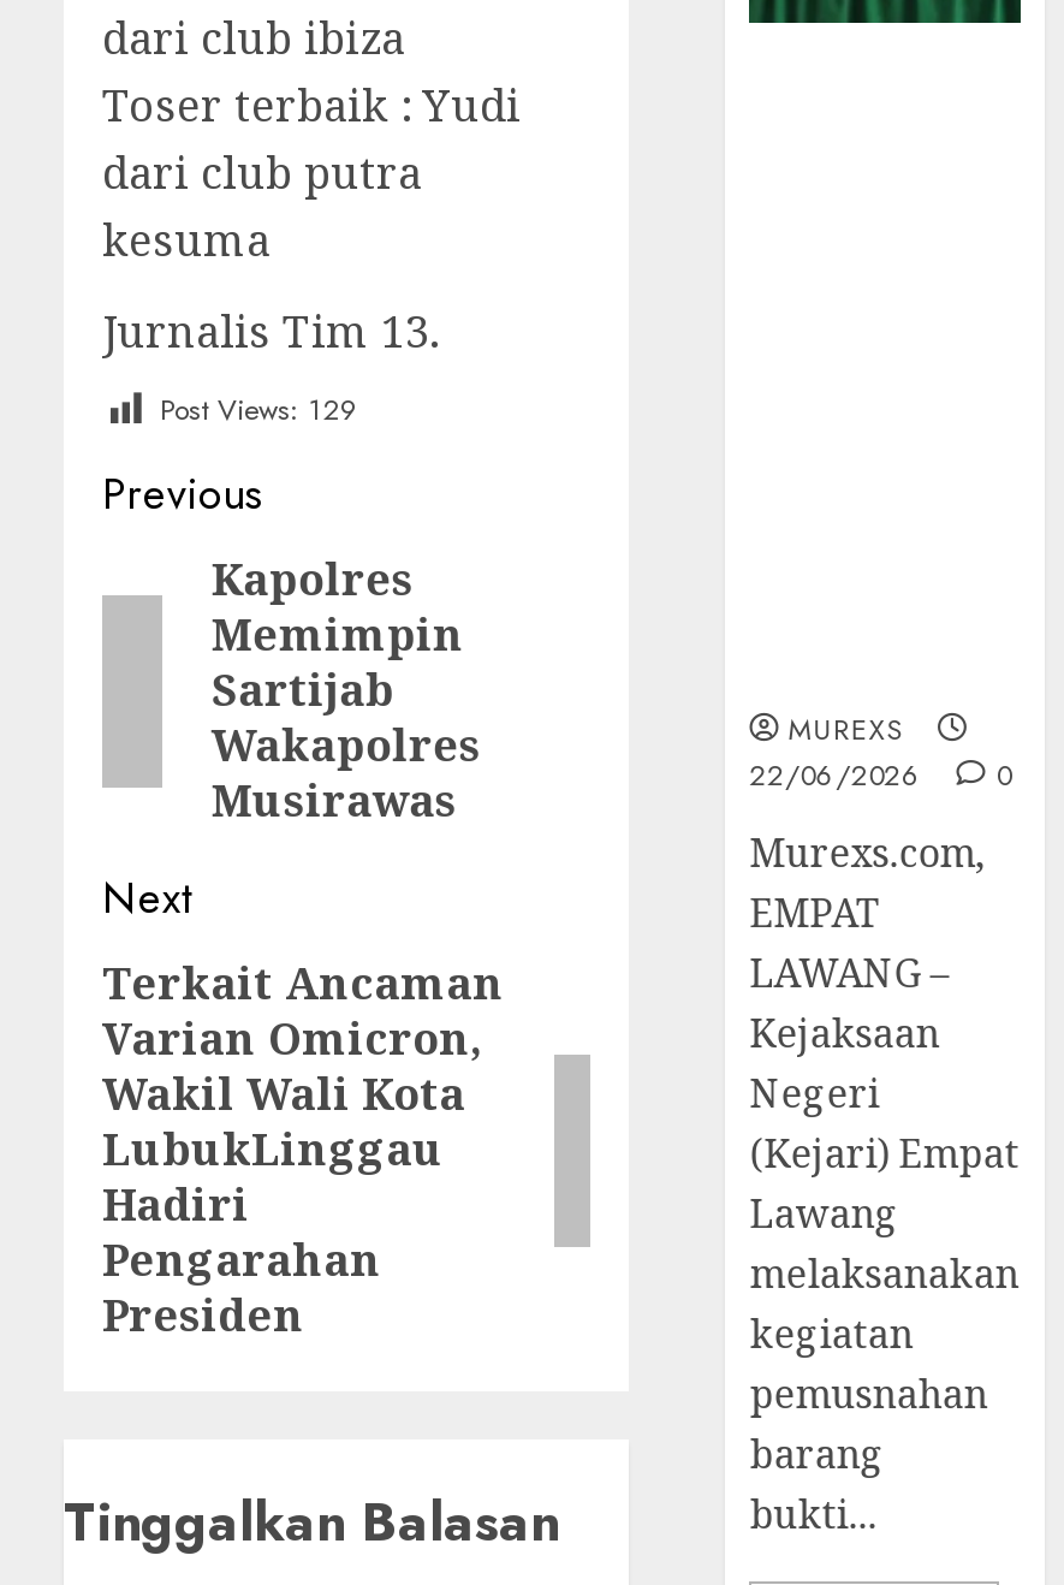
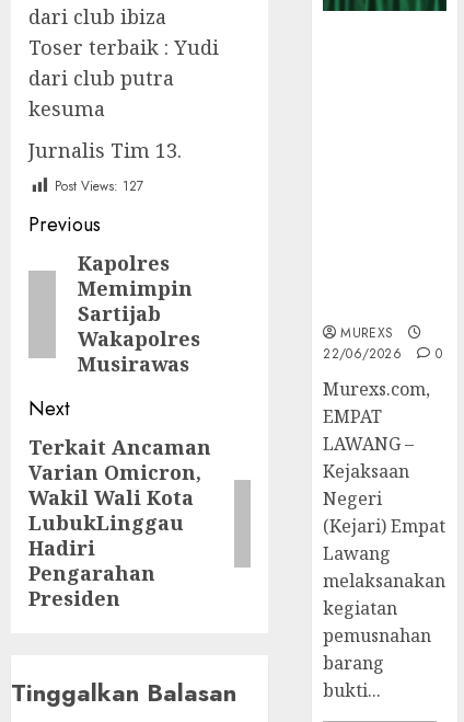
[160,388,359,431] Post Views: 129 -> [55,177,143,196] Post Views: 127

